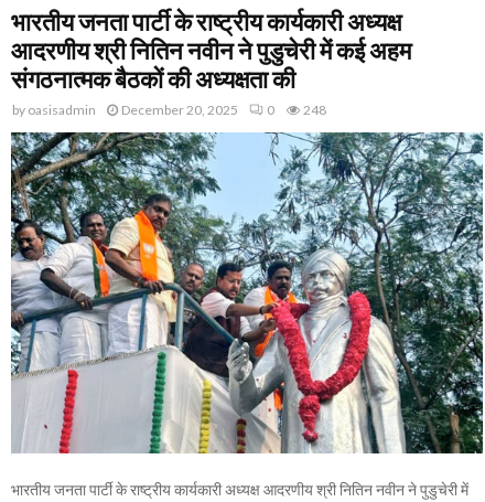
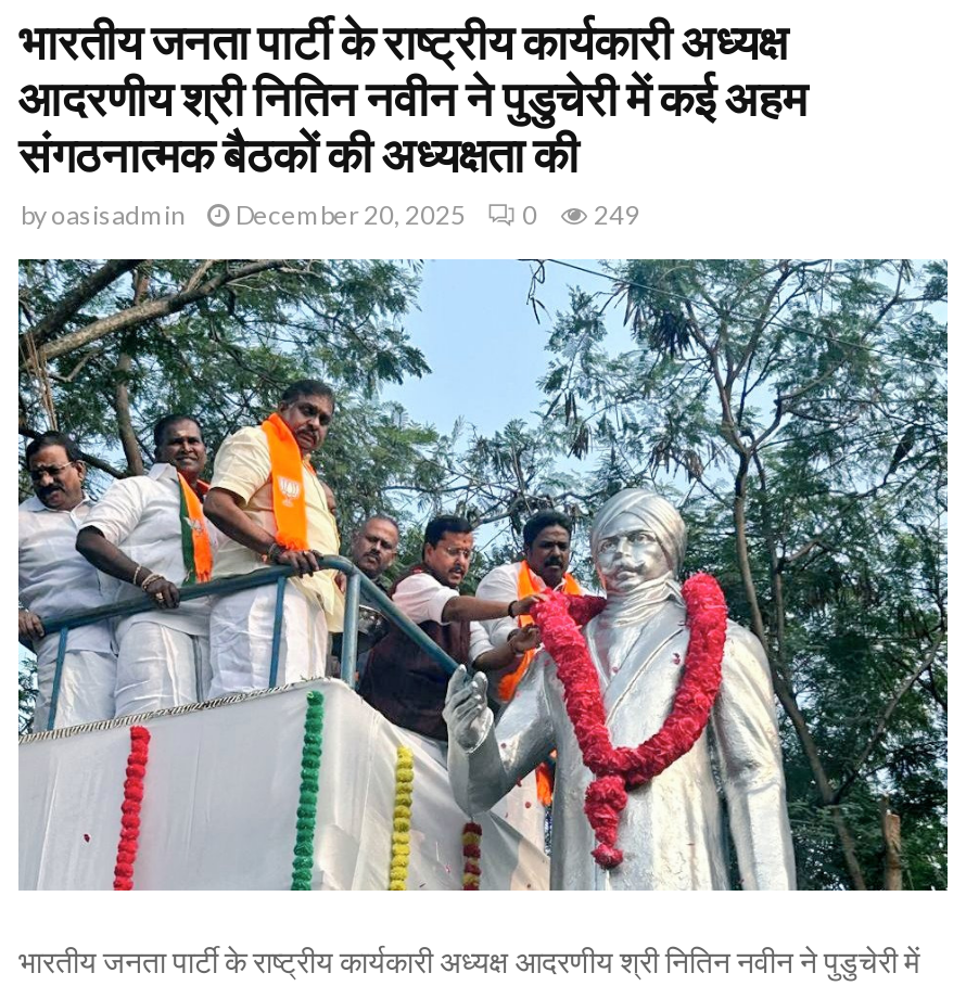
[12,102,326,118] byoasisadmin December 20, 2025 0 248 -> [21,199,639,232] byoasisadmin December 20, 2025 0 249

